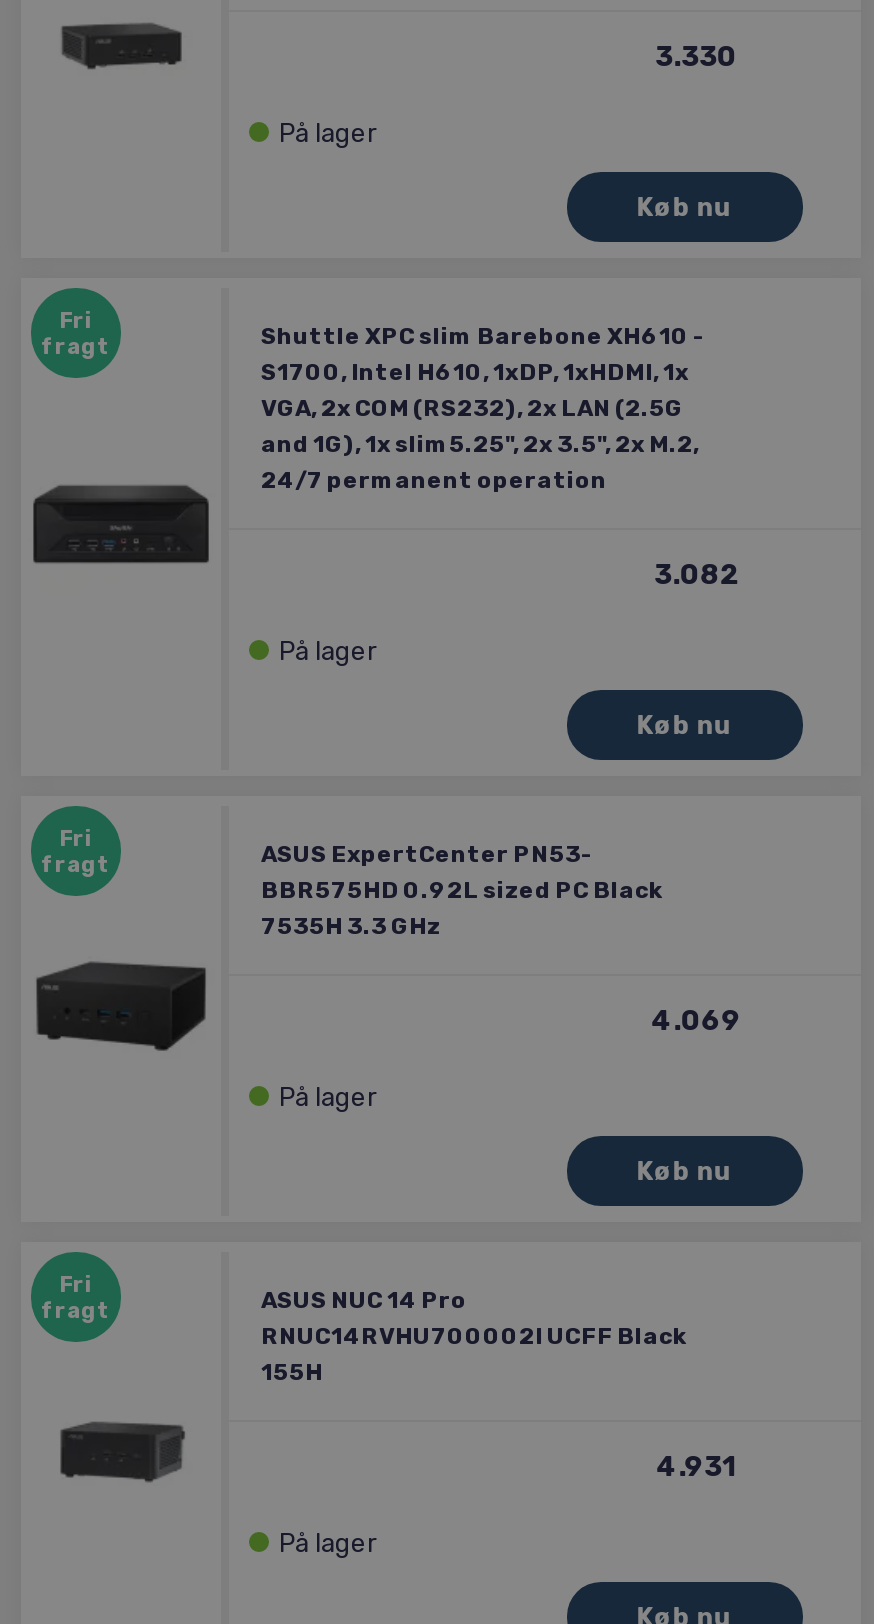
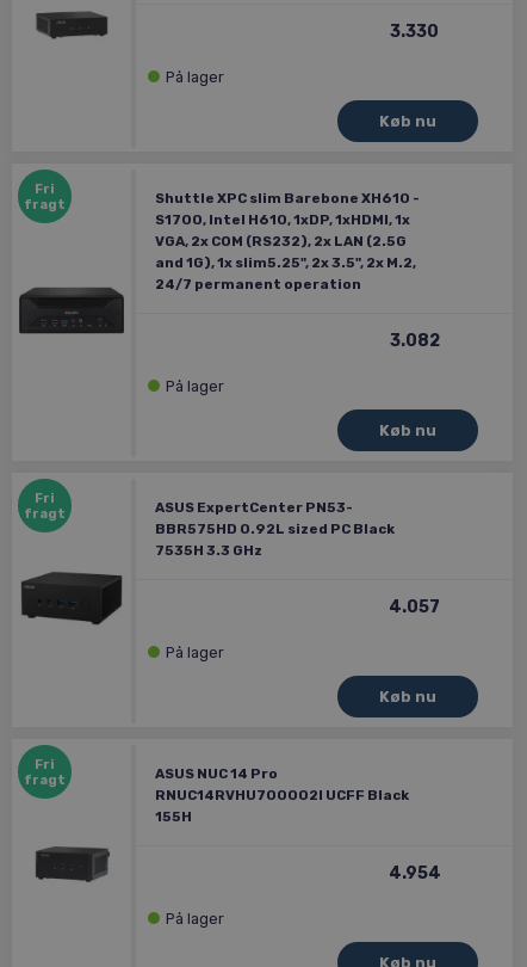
[651,1004,741,1038] 4.069 -> [389,597,440,617] 4.057
[656,1450,736,1484] 4.931 -> [388,863,441,883] 4.954

